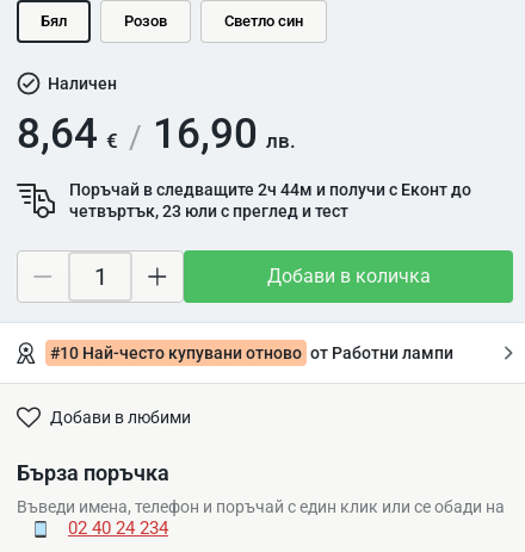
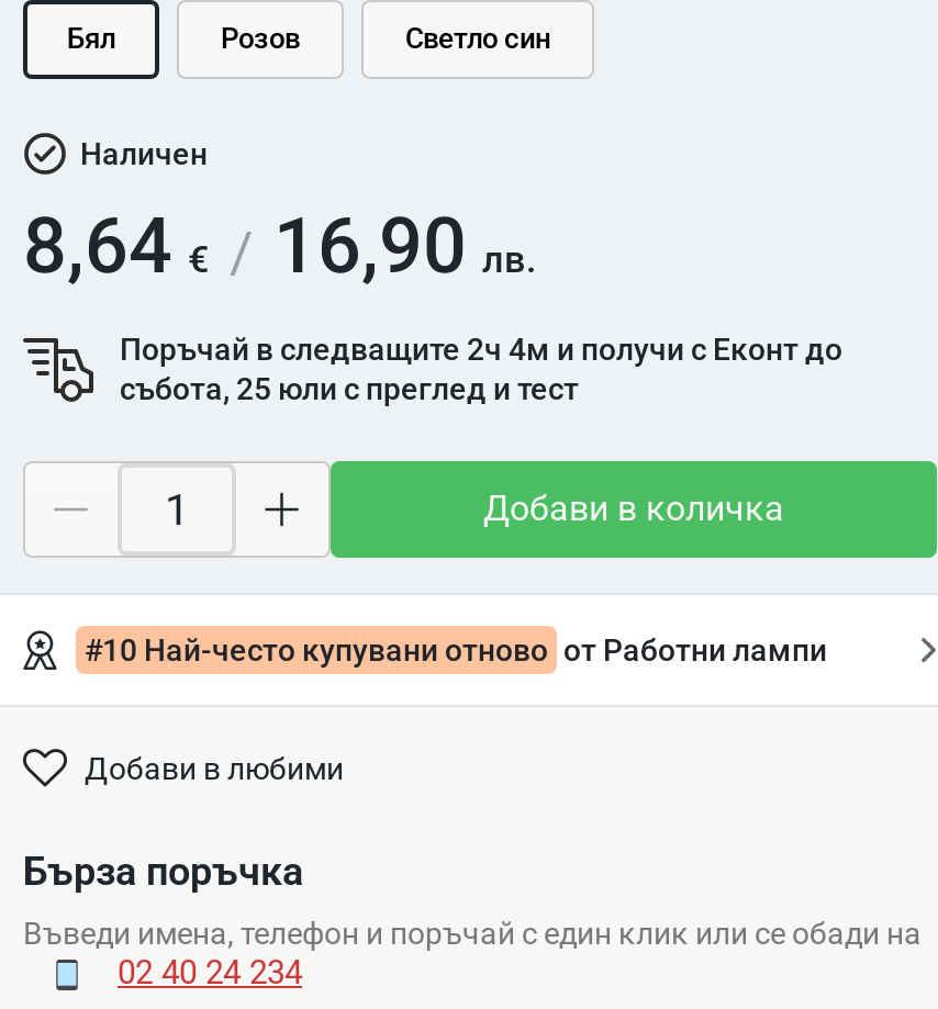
[69,180,471,199] Поръчай в следващите 2ч 44м и получи с Еконт до -> [120,332,842,367] Поръчай в следващите 2ч 4м и получи с Еконт до
[69,201,348,221] четвъртък, 23 юли с преглед и тест -> [120,371,579,406] събота, 25 юли с преглед и тест

